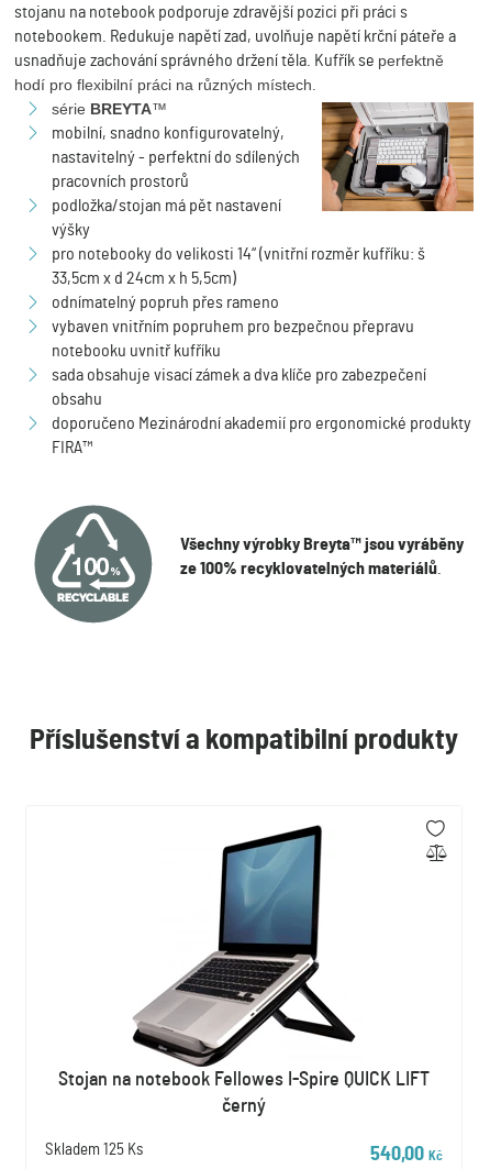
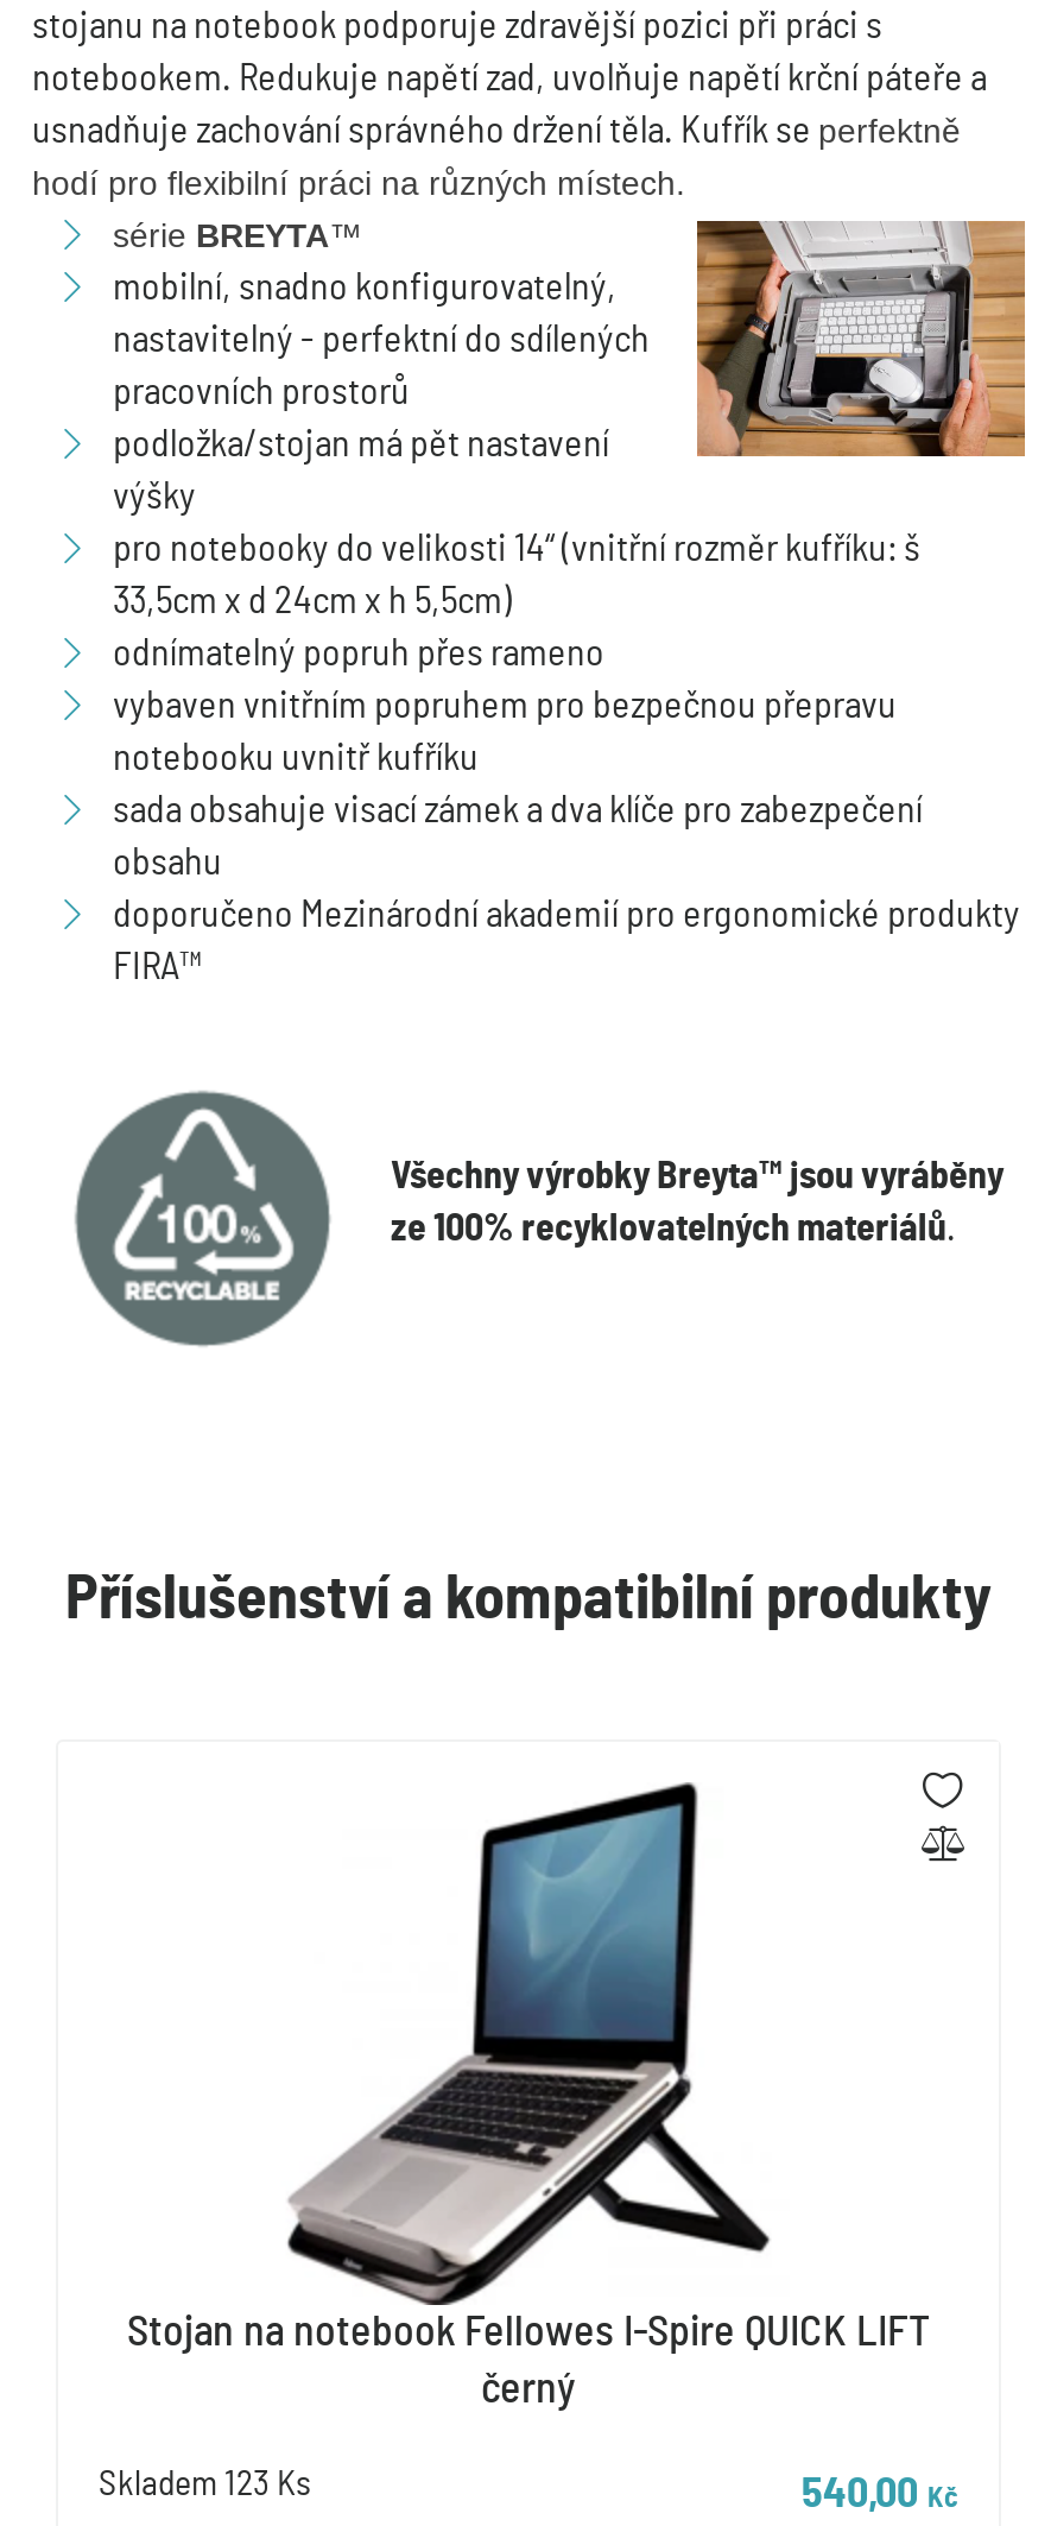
[45,1142,143,1158] Skladem 125 Ks -> [99,2467,310,2503] Skladem 123 Ks

